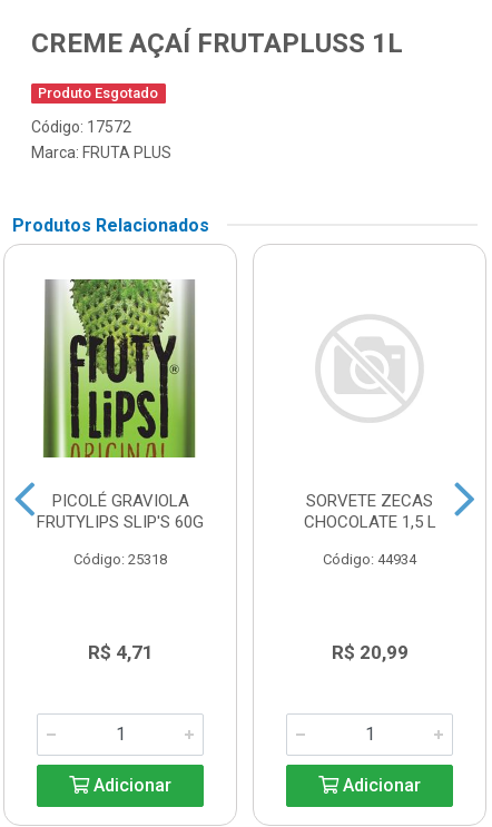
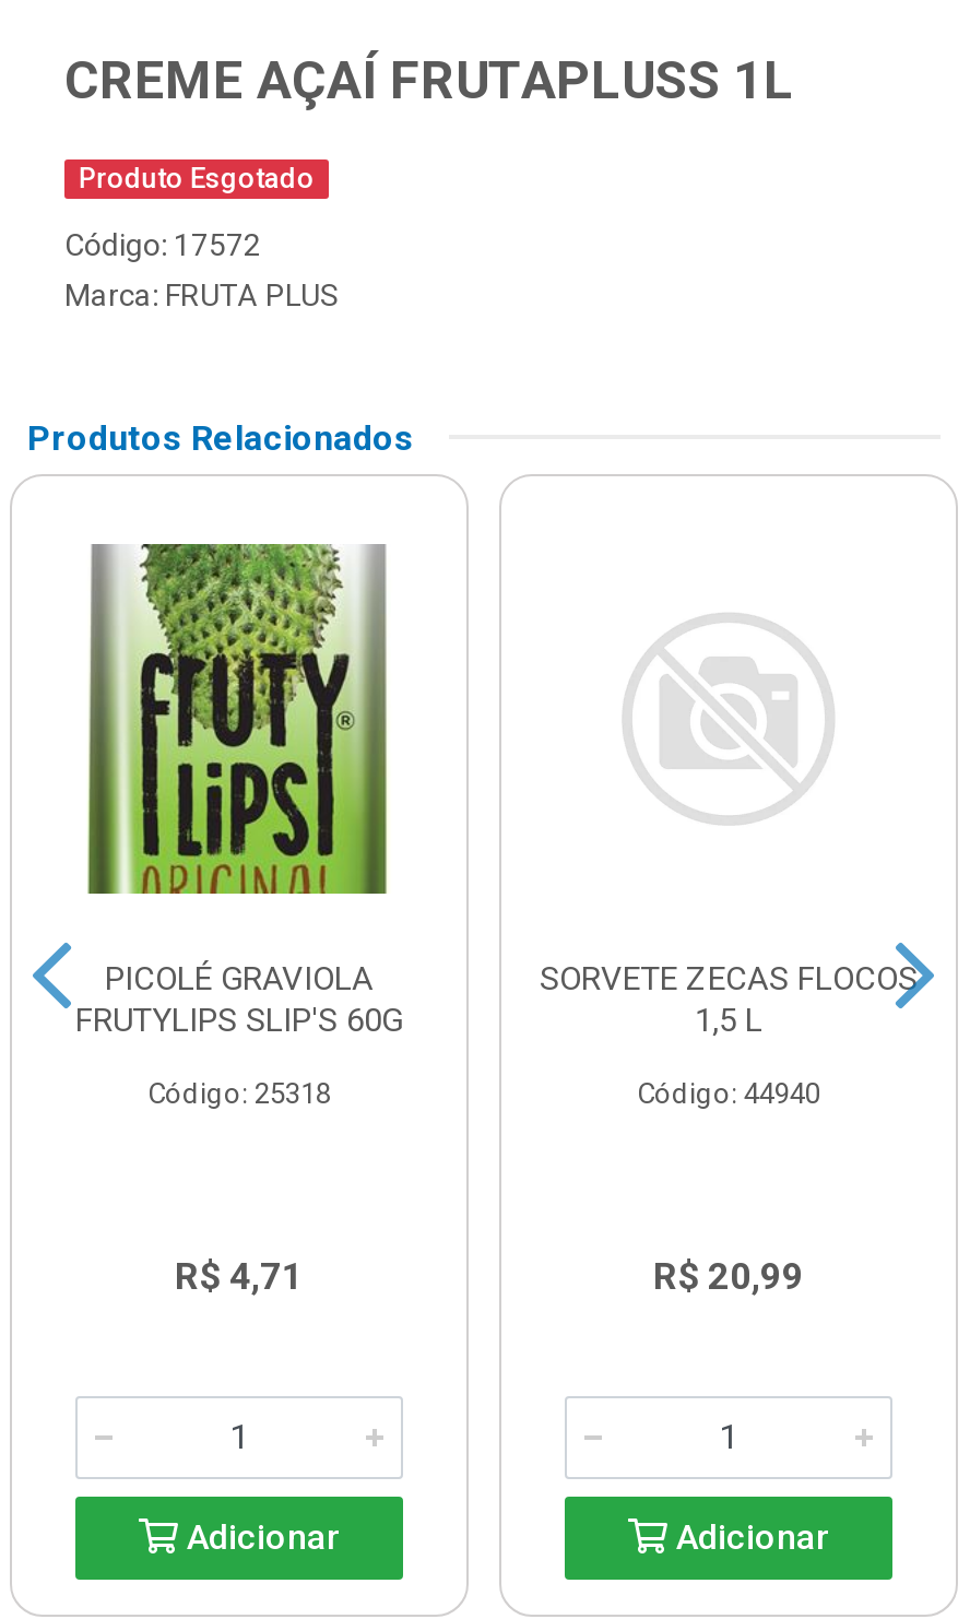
[303,491,436,532] SORVETE ZECAS | CHOCOLATE 1,5 L -> [540,959,918,1040] SORVETE ZECAS FLOCOS | 1,5 L
[323,551,416,567] Código: 44934 -> [637,1077,820,1109] Código: 44940

